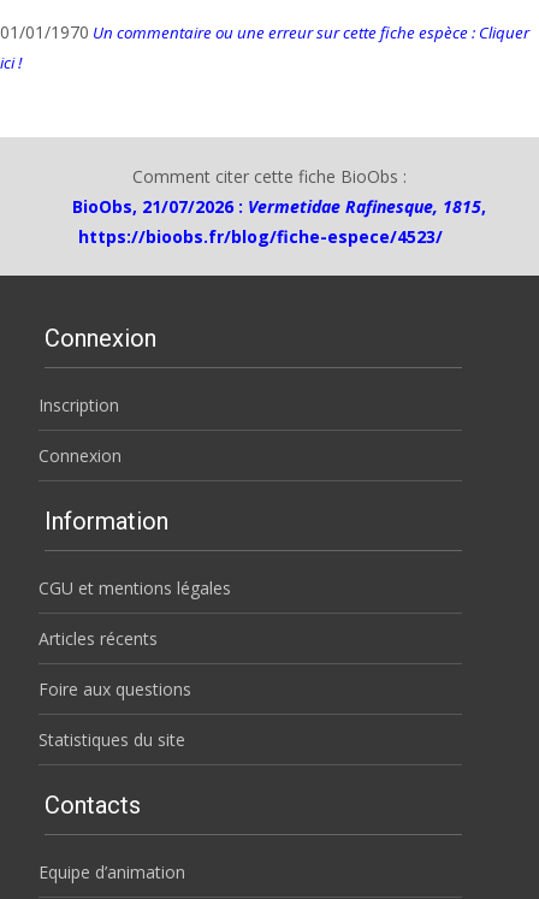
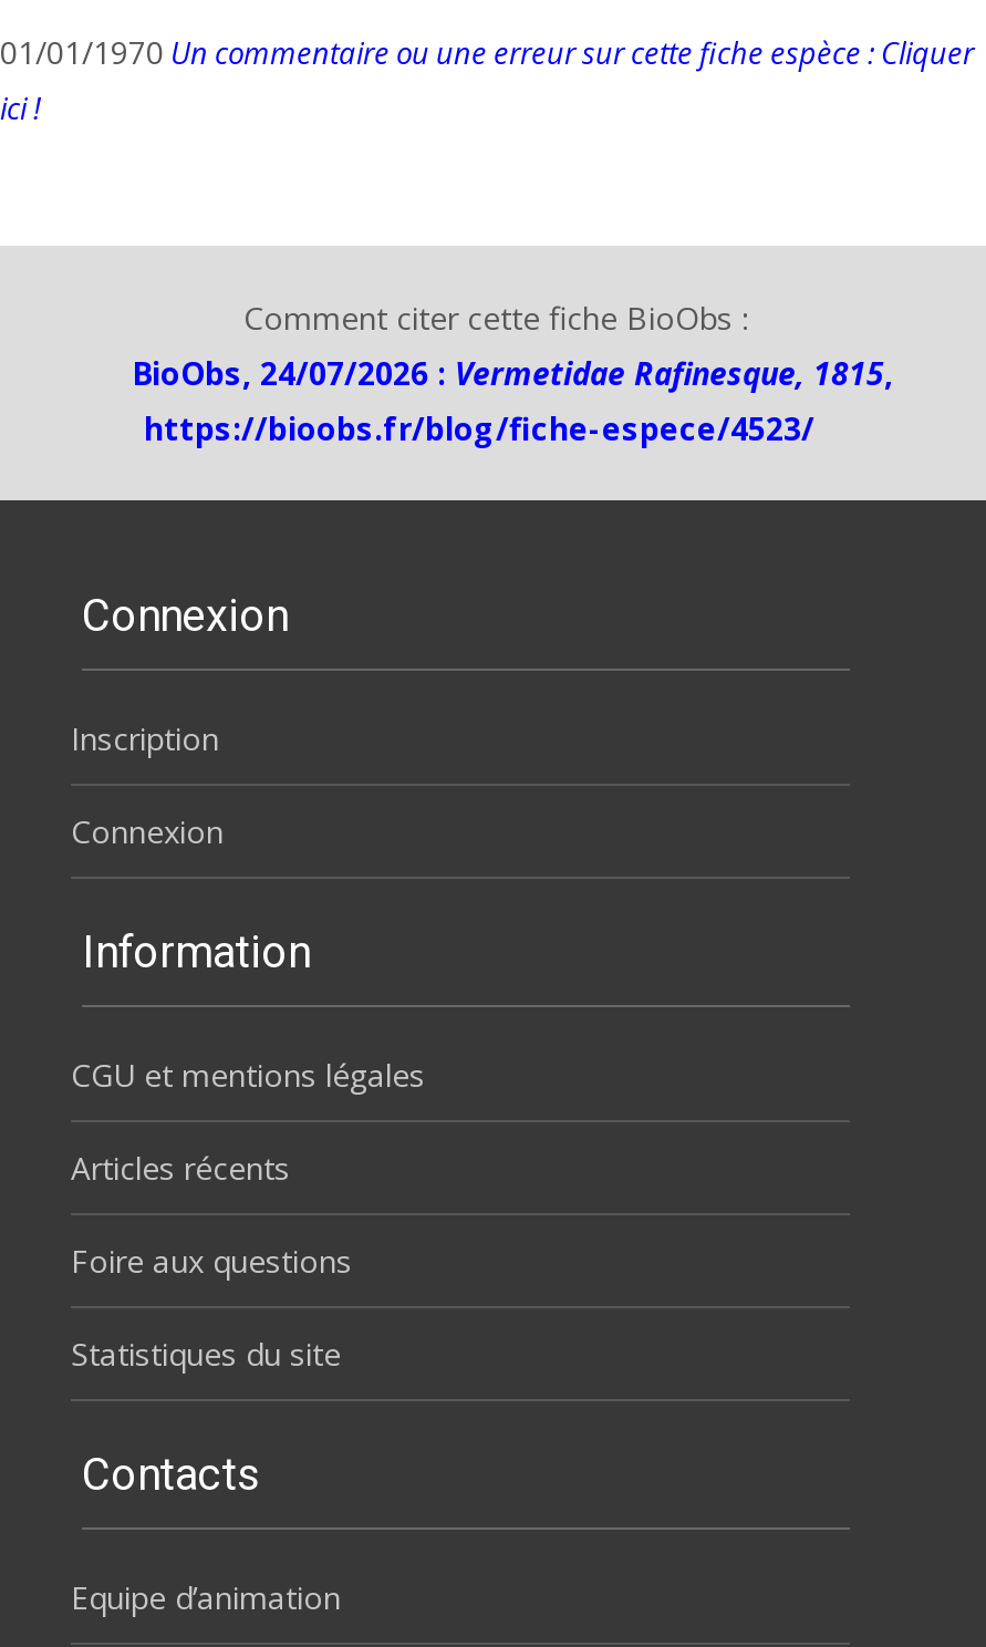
[72,196,485,218] BioObs, 21/07/2026 : Vermetidae Rafinesque, 1815, -> [132,353,893,395] BioObs, 24/07/2026 : Vermetidae Rafinesque, 1815,

